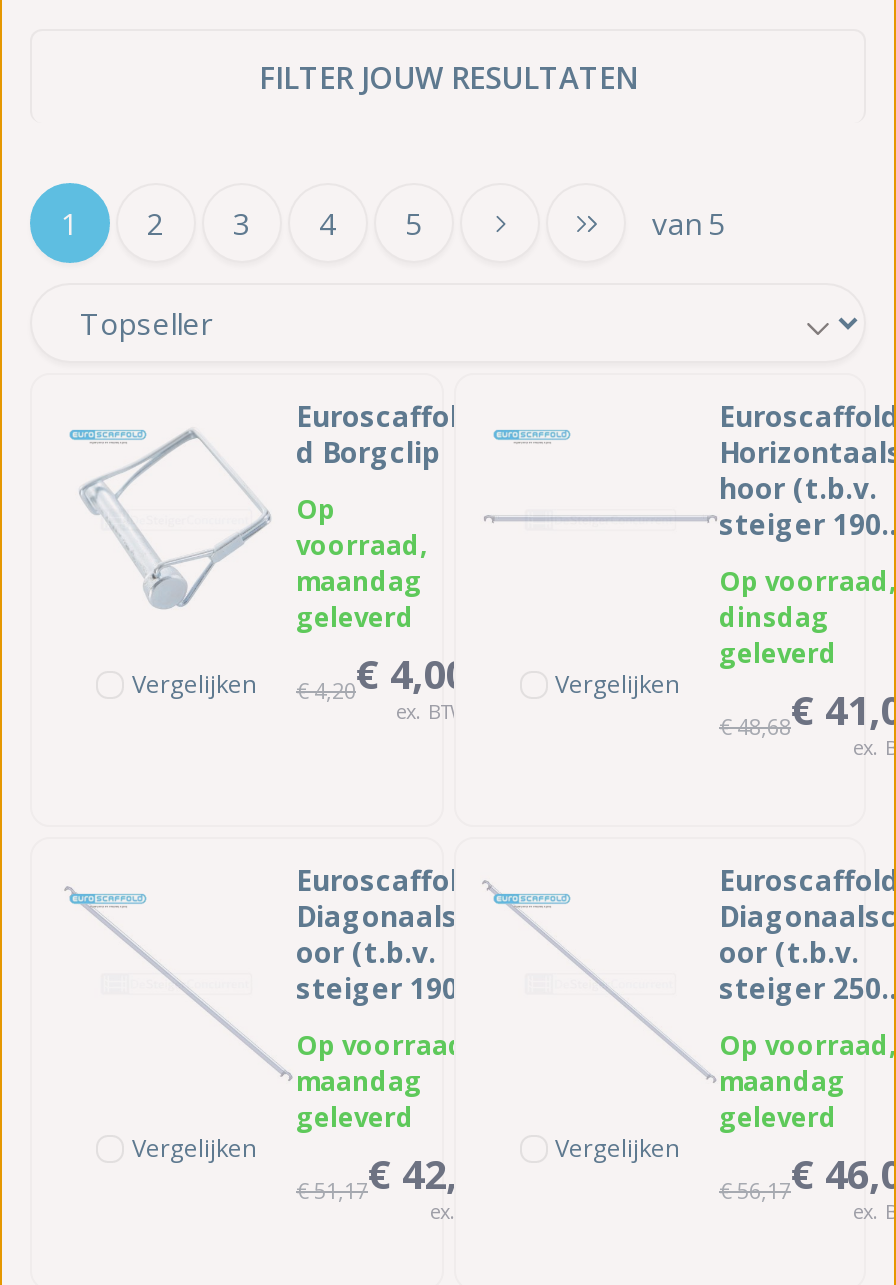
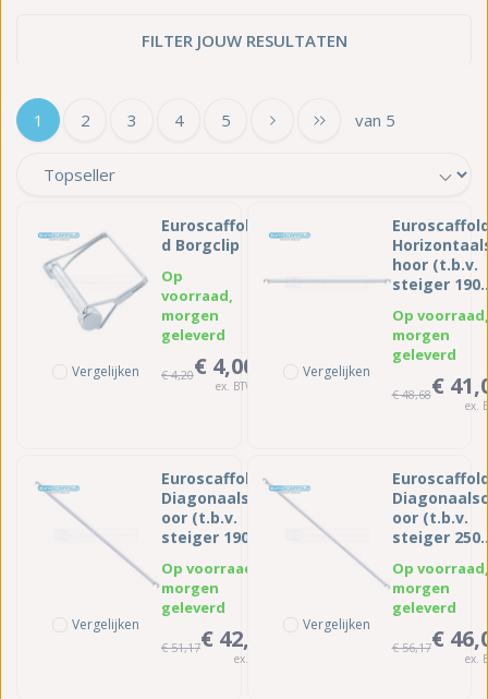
[296,563,422,599] maandag -> [161,305,219,325] morgen
[719,599,829,635] dinsdag -> [392,325,449,345] morgen
[296,1063,422,1099] maandag -> [161,578,219,598] morgen
[719,1063,845,1099] maandag -> [392,578,449,598] morgen

